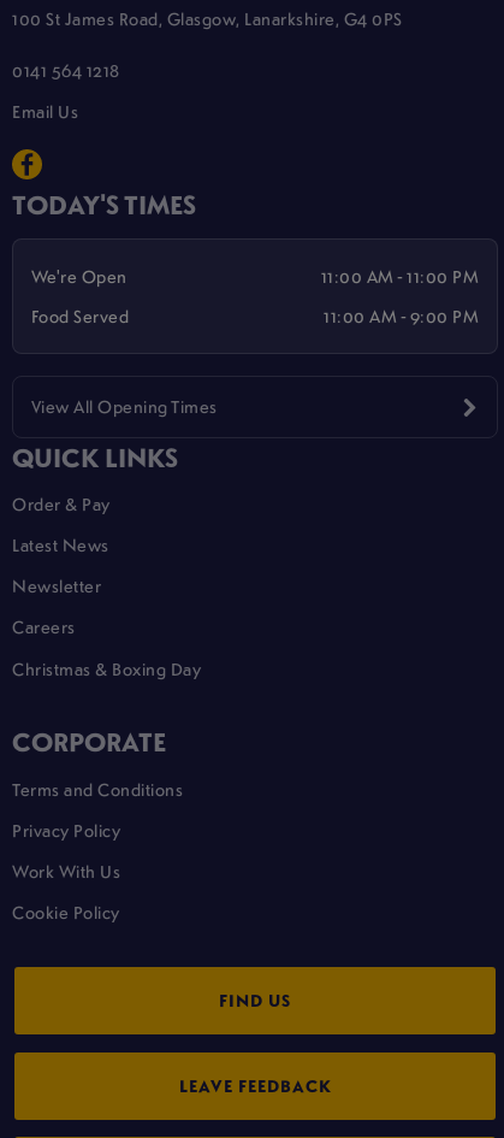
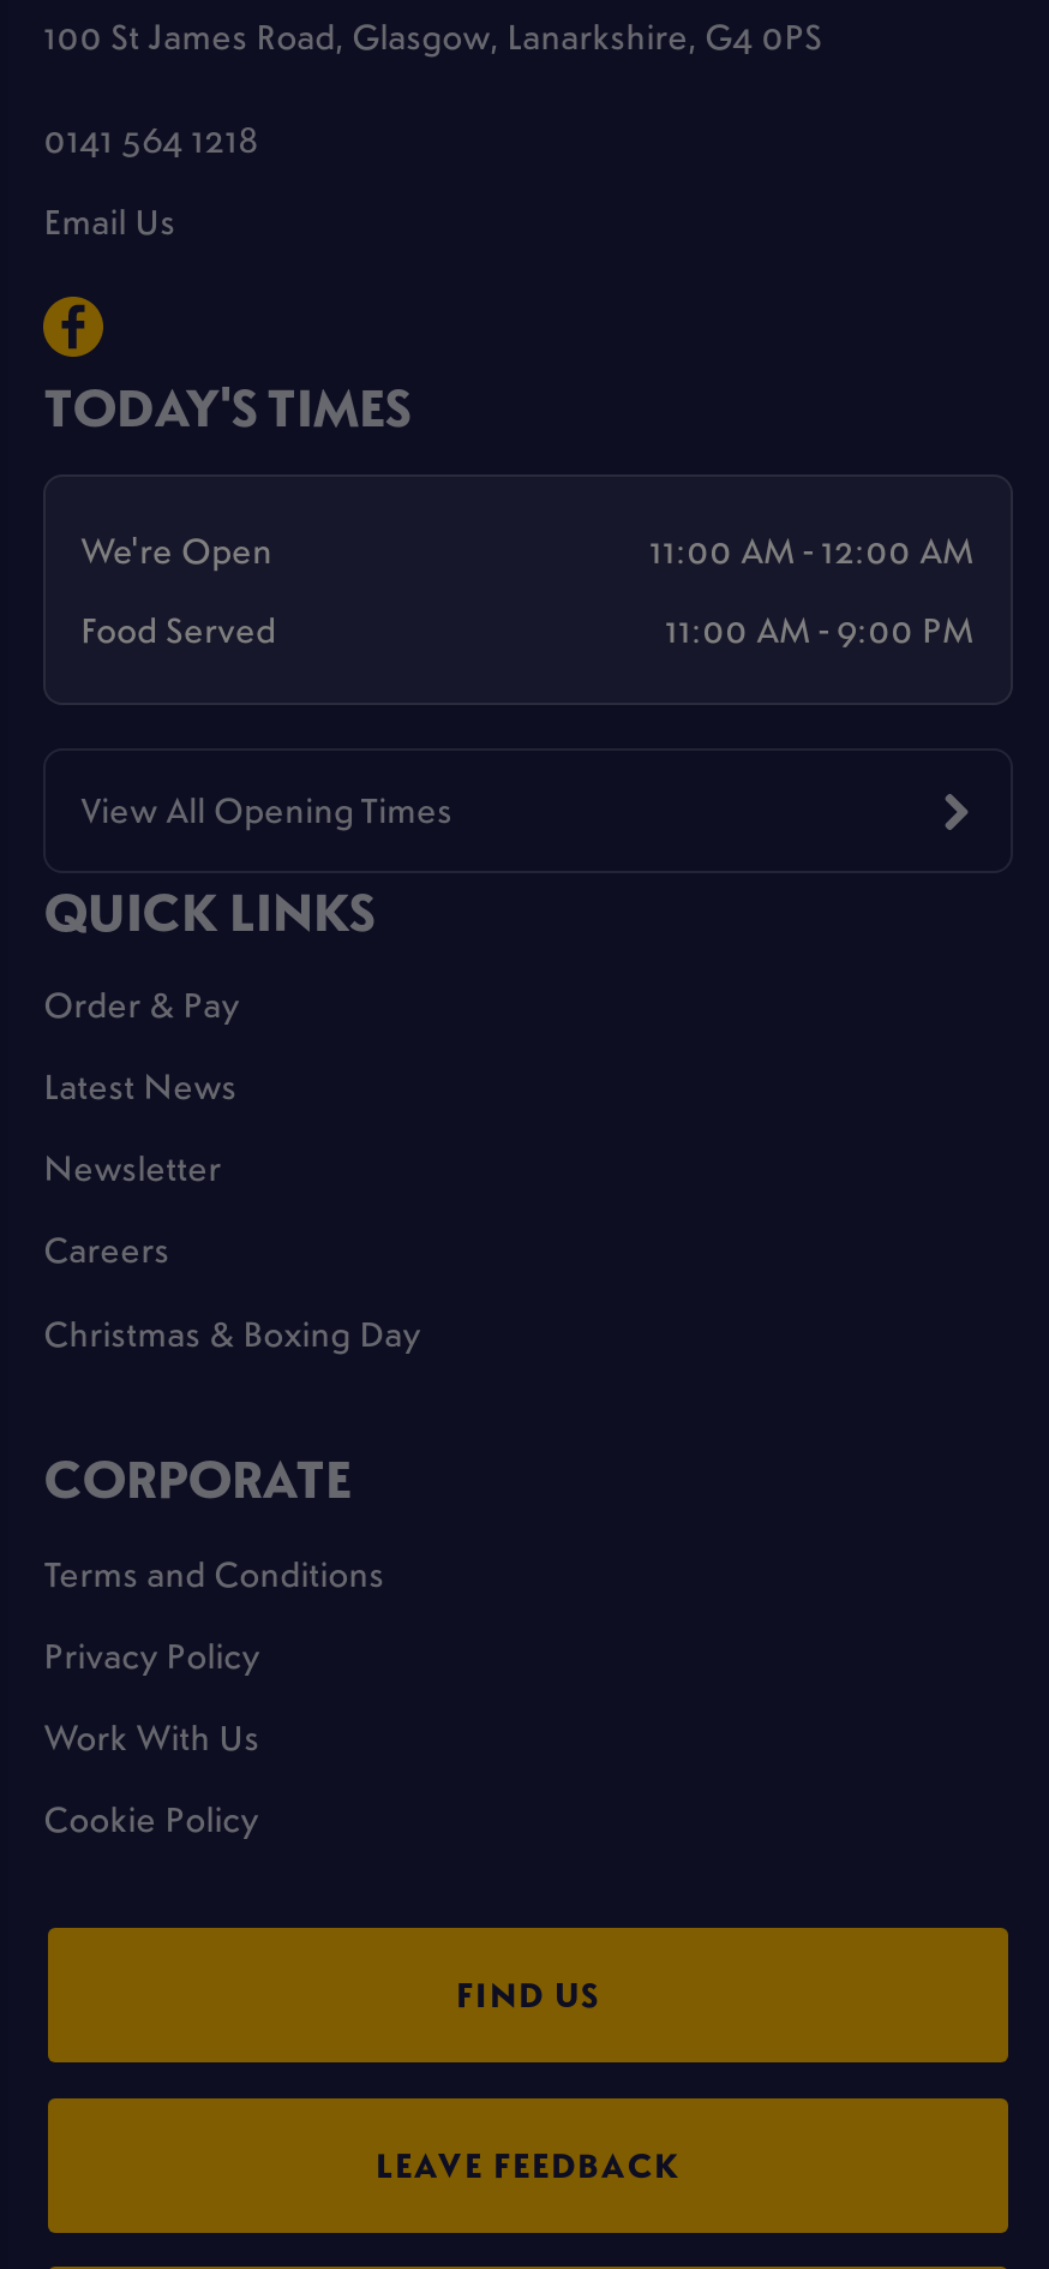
[321,264,479,288] 11:00 AM - 11:00 PM -> [650,525,975,573] 11:00 AM - 12:00 AM

